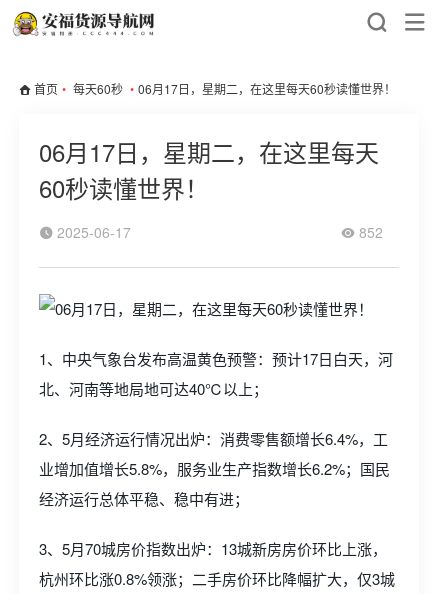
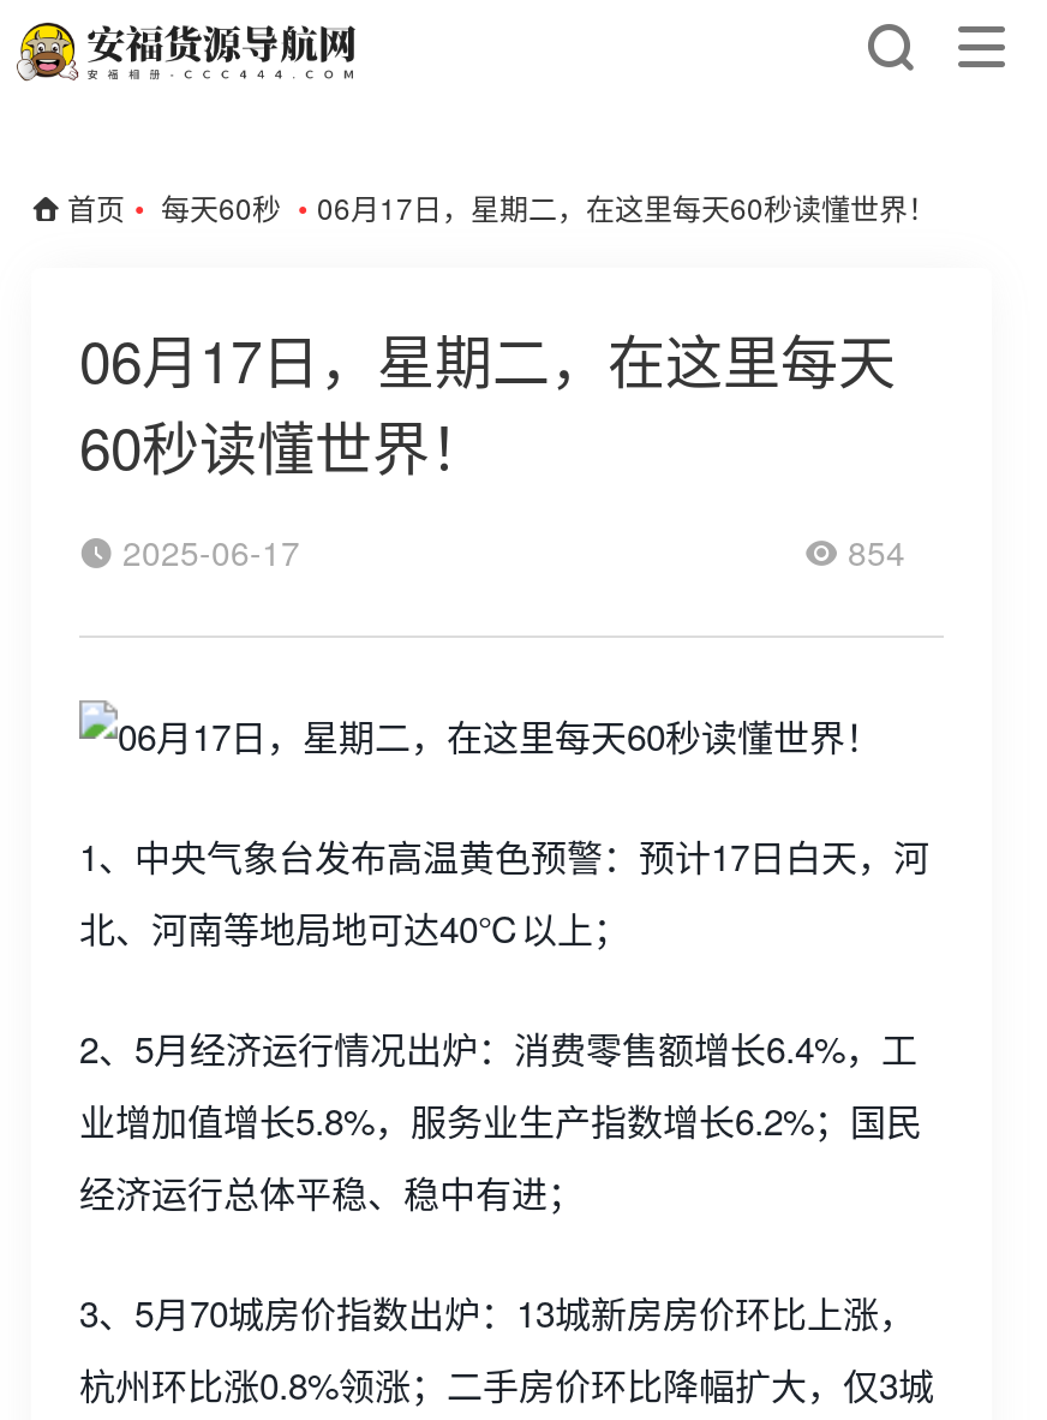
[355,222,383,242] 852 -> [838,527,905,575] 854

